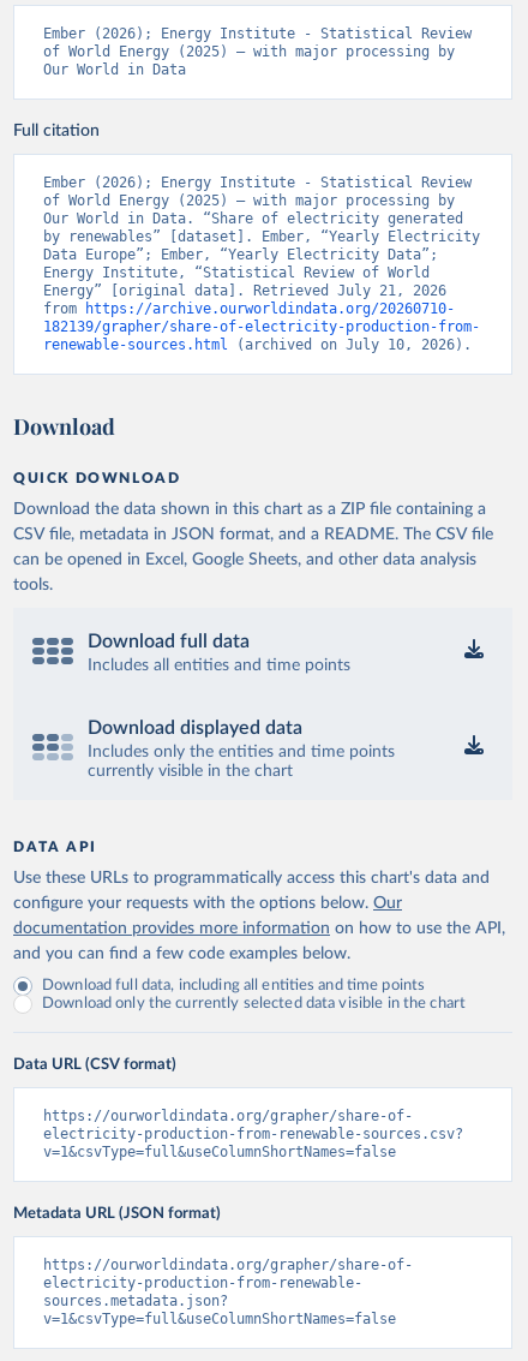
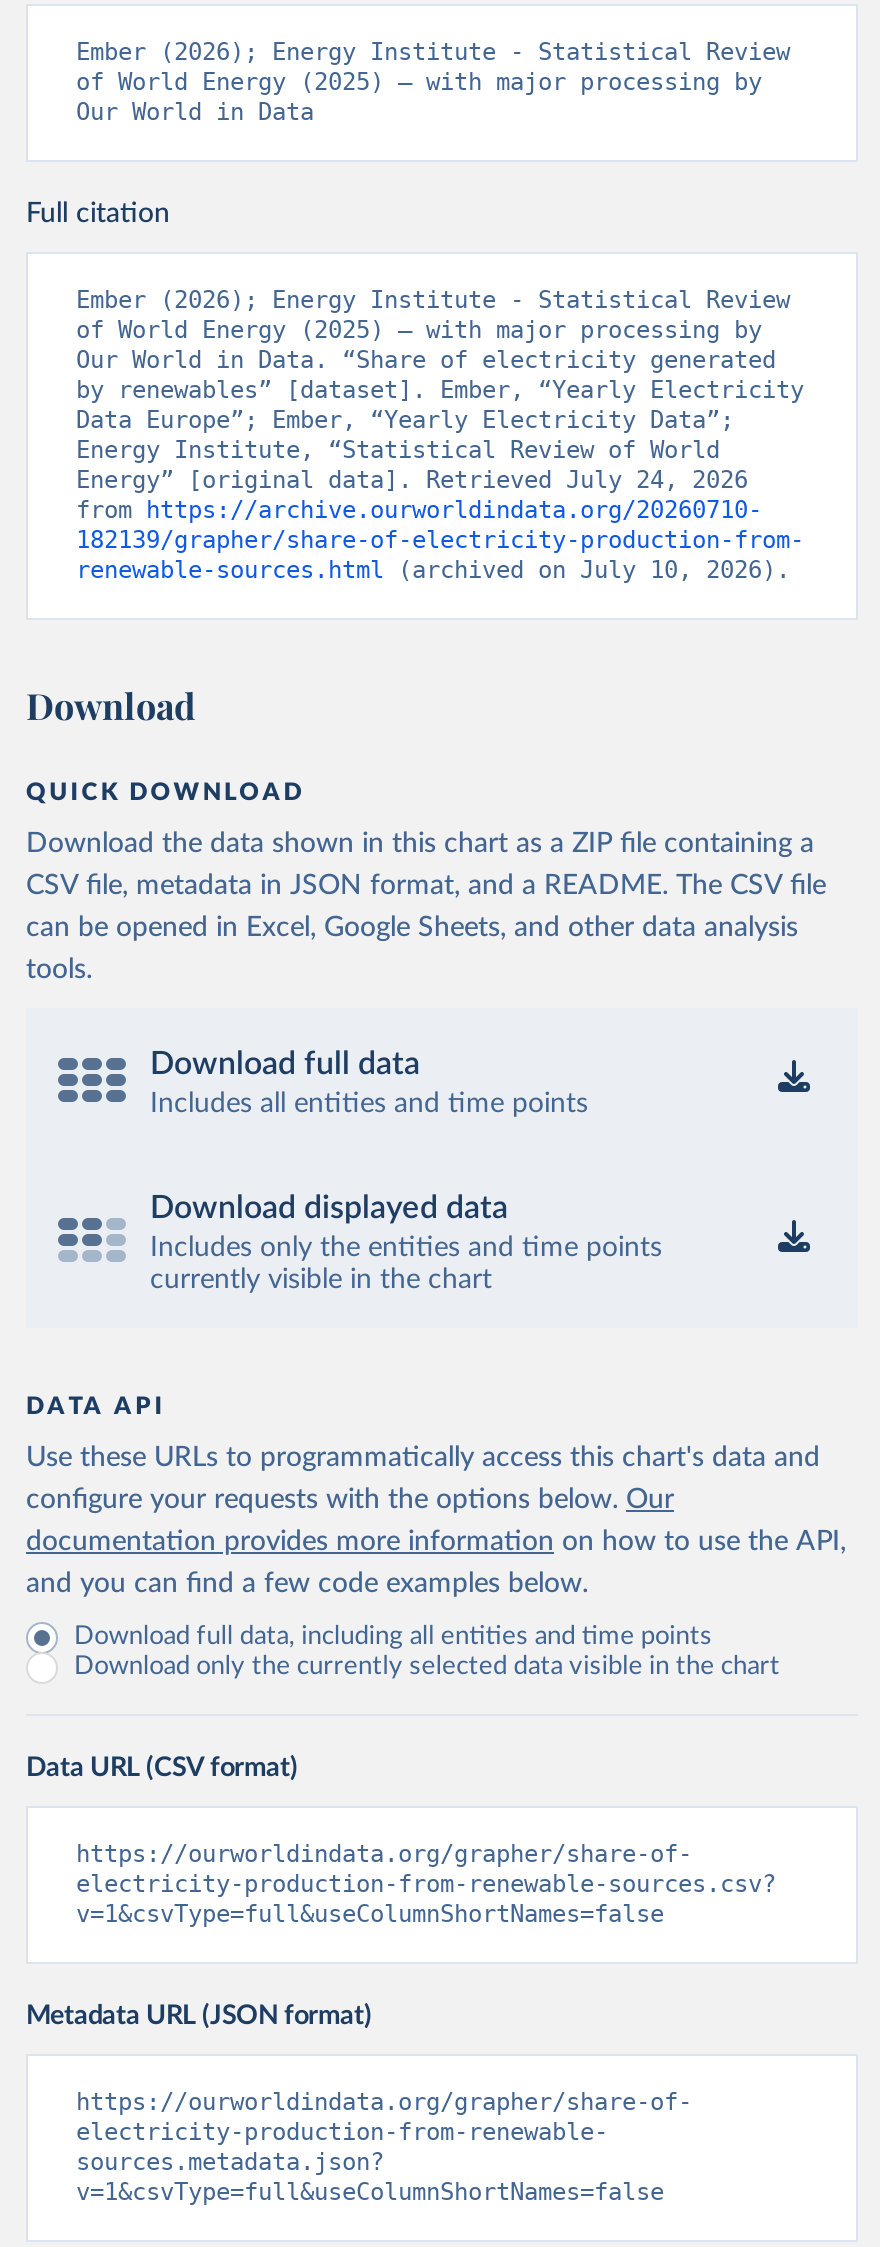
[43,282,446,299] Energy” [original data]. Retrieved July 21, 2026 -> [76,465,748,493] Energy” [original data]. Retrieved July 24, 2026

